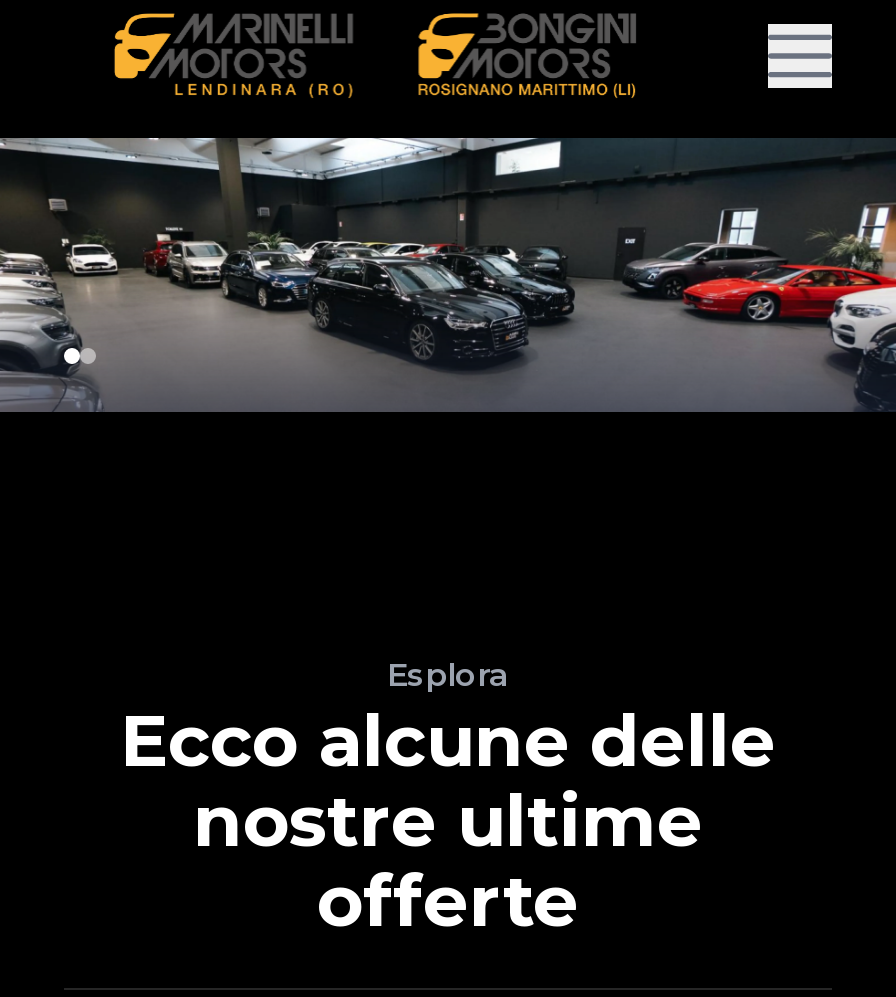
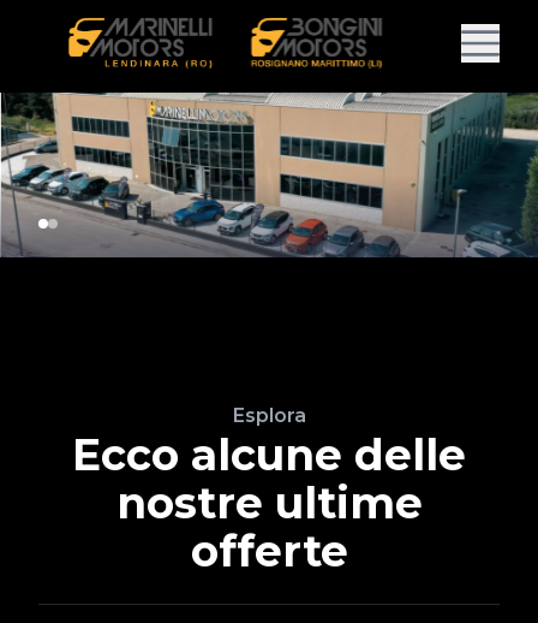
[6,136,890,410] [image] -> [4,91,534,256] [image]

